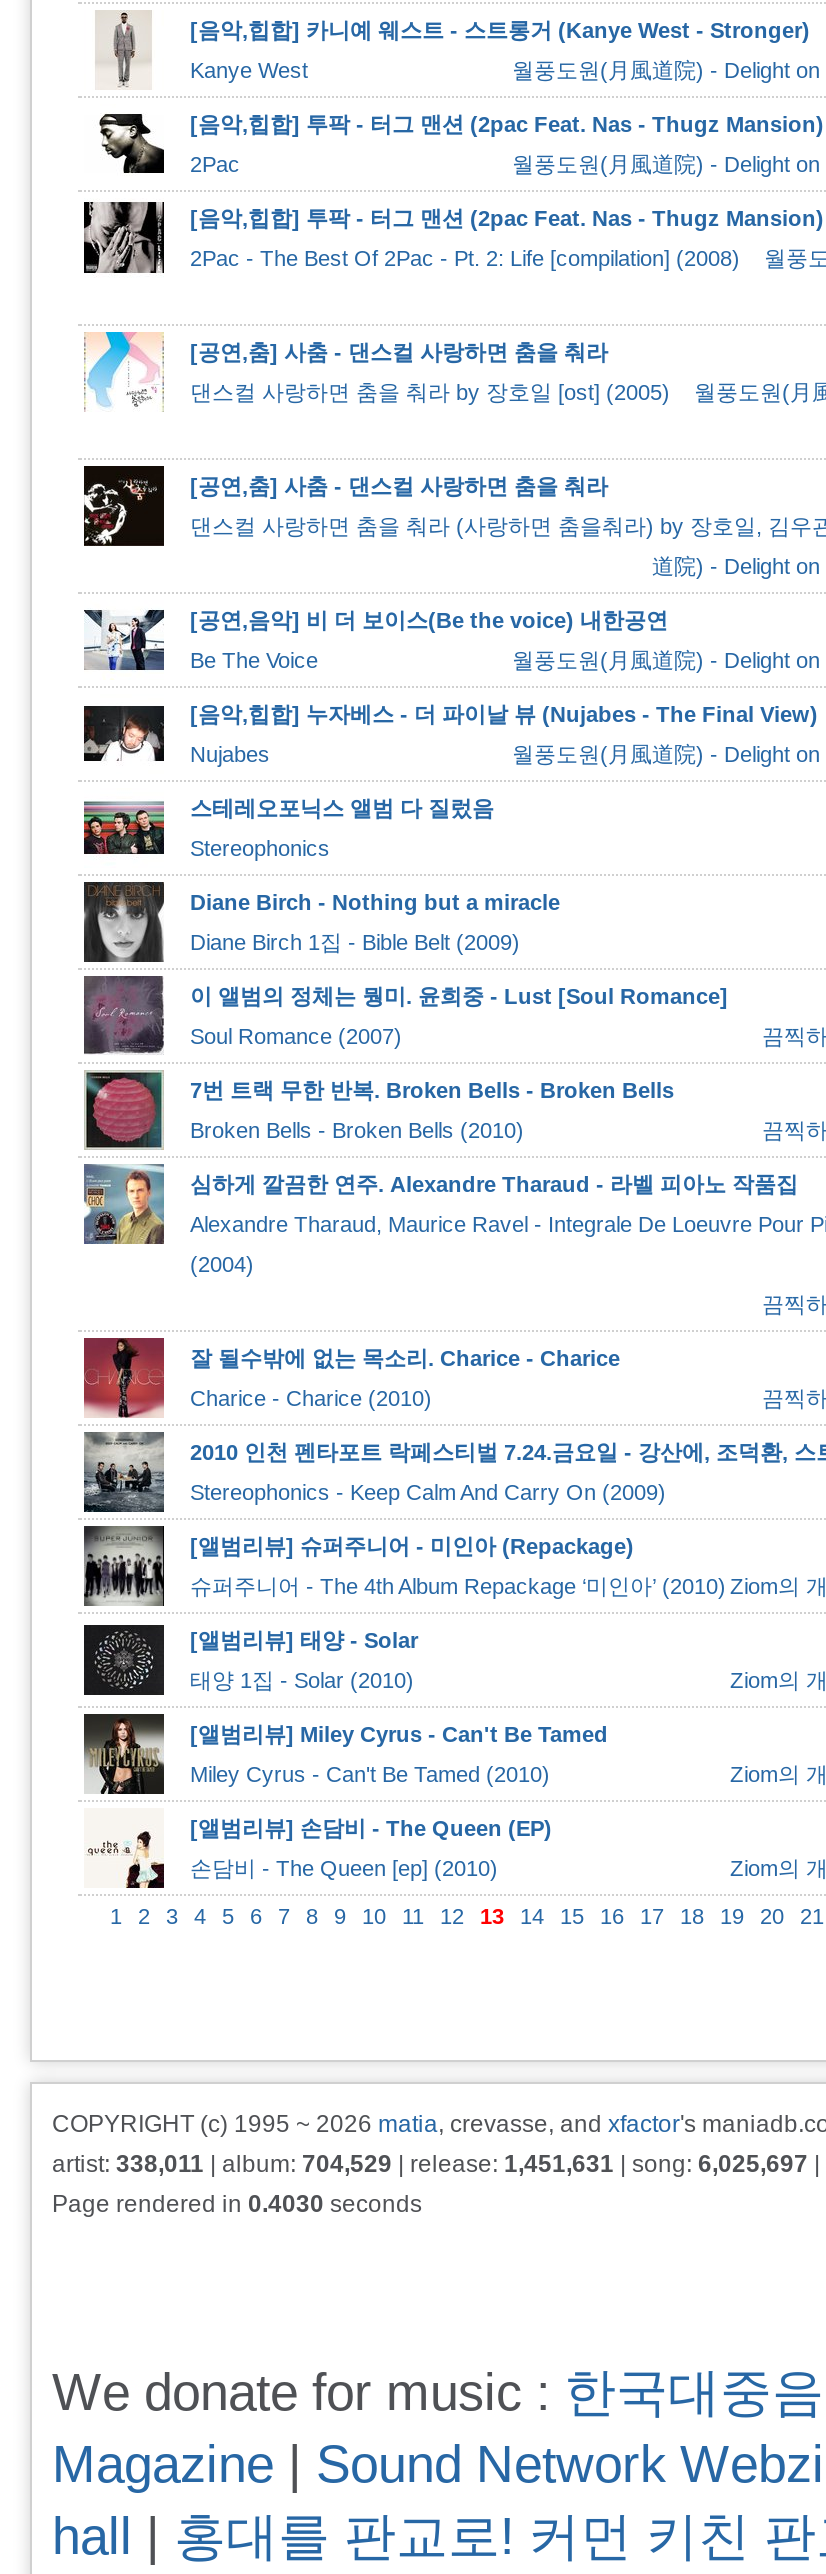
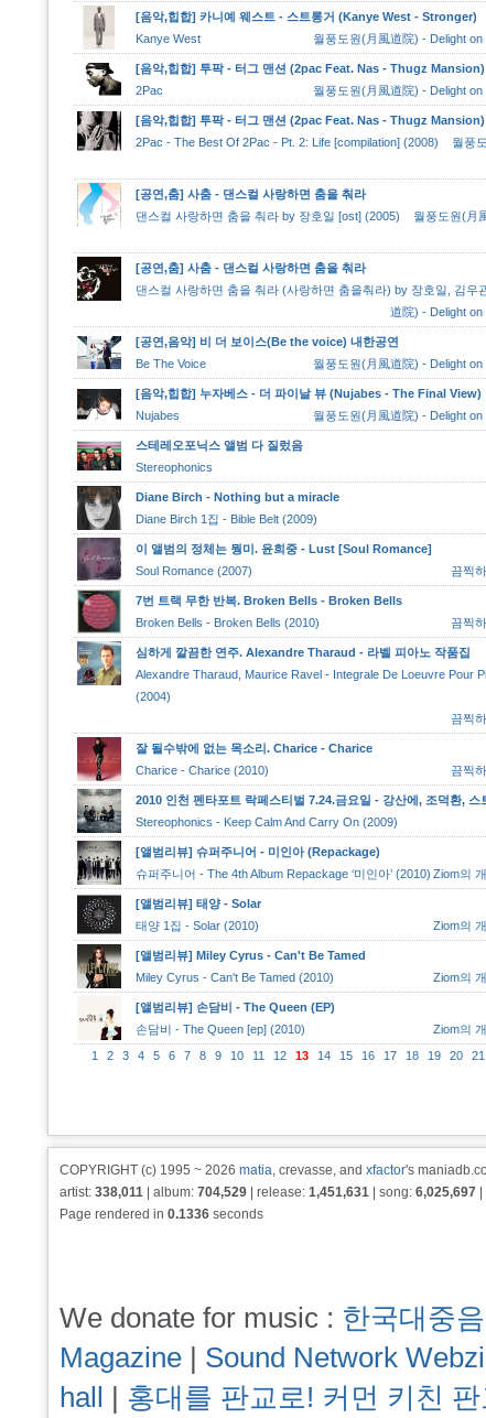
[52,2190,422,2218] Page rendered in 0.4030 seconds -> [60,1206,263,1222] Page rendered in 0.1336 seconds

